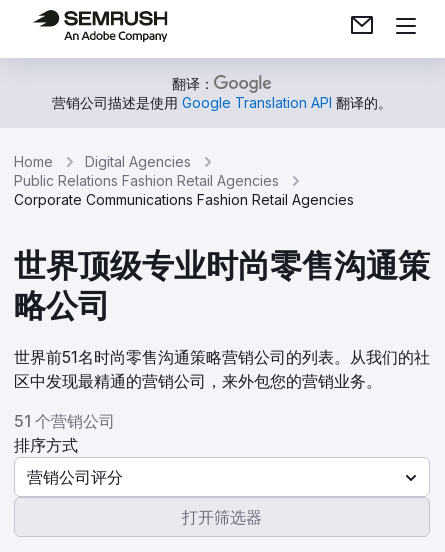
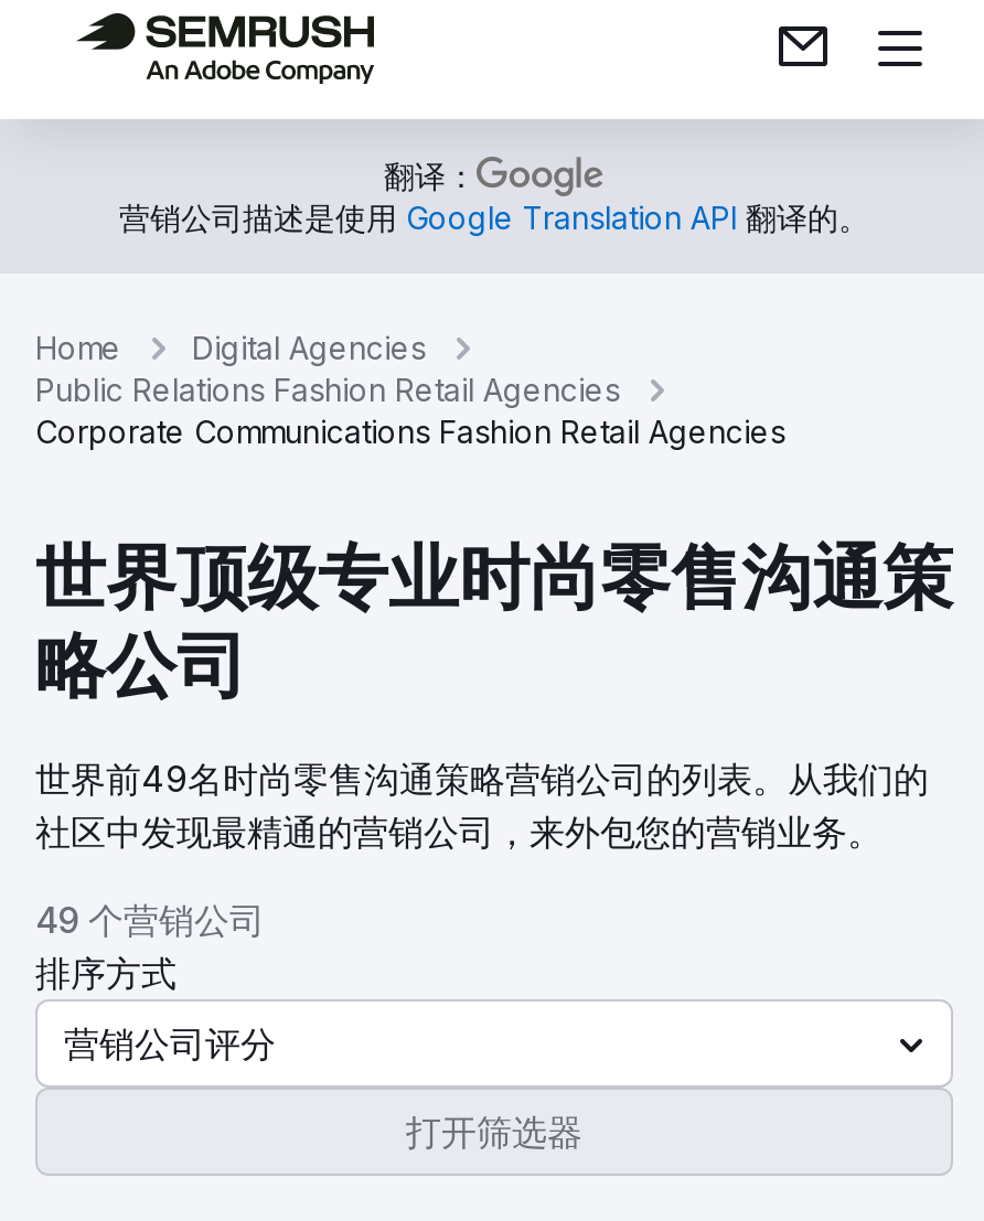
[14,347,430,391] 世界前51名时尚零售沟通策略营销公司的列表。从我们的社 | 区中发现最精通的营销公司，来外包您的营销业务。 -> [35,757,929,854] 世界前49名时尚零售沟通策略营销公司的列表。从我们的 | 社区中发现最精通的营销公司，来外包您的营销业务。
[14,411,115,431] 51 个营销公司 -> [35,898,265,942] 49 个营销公司

